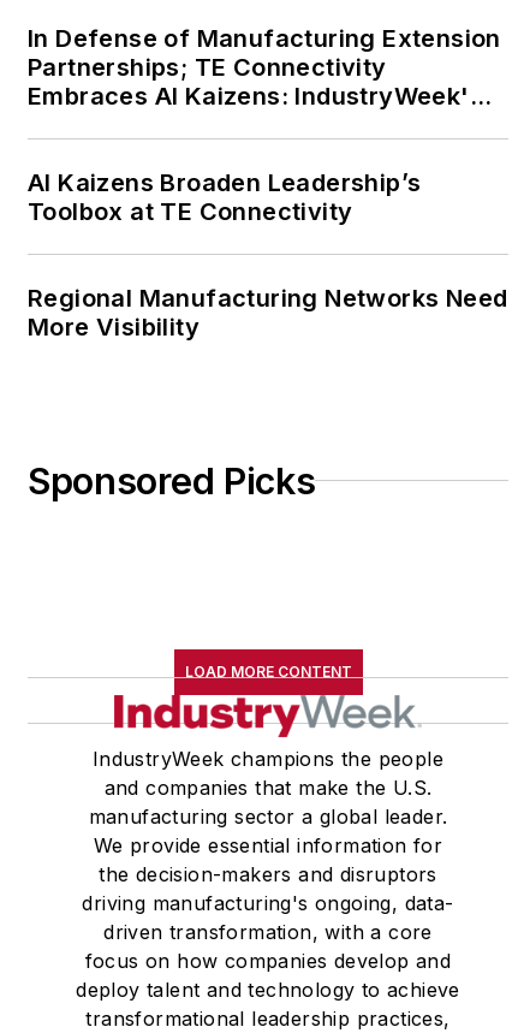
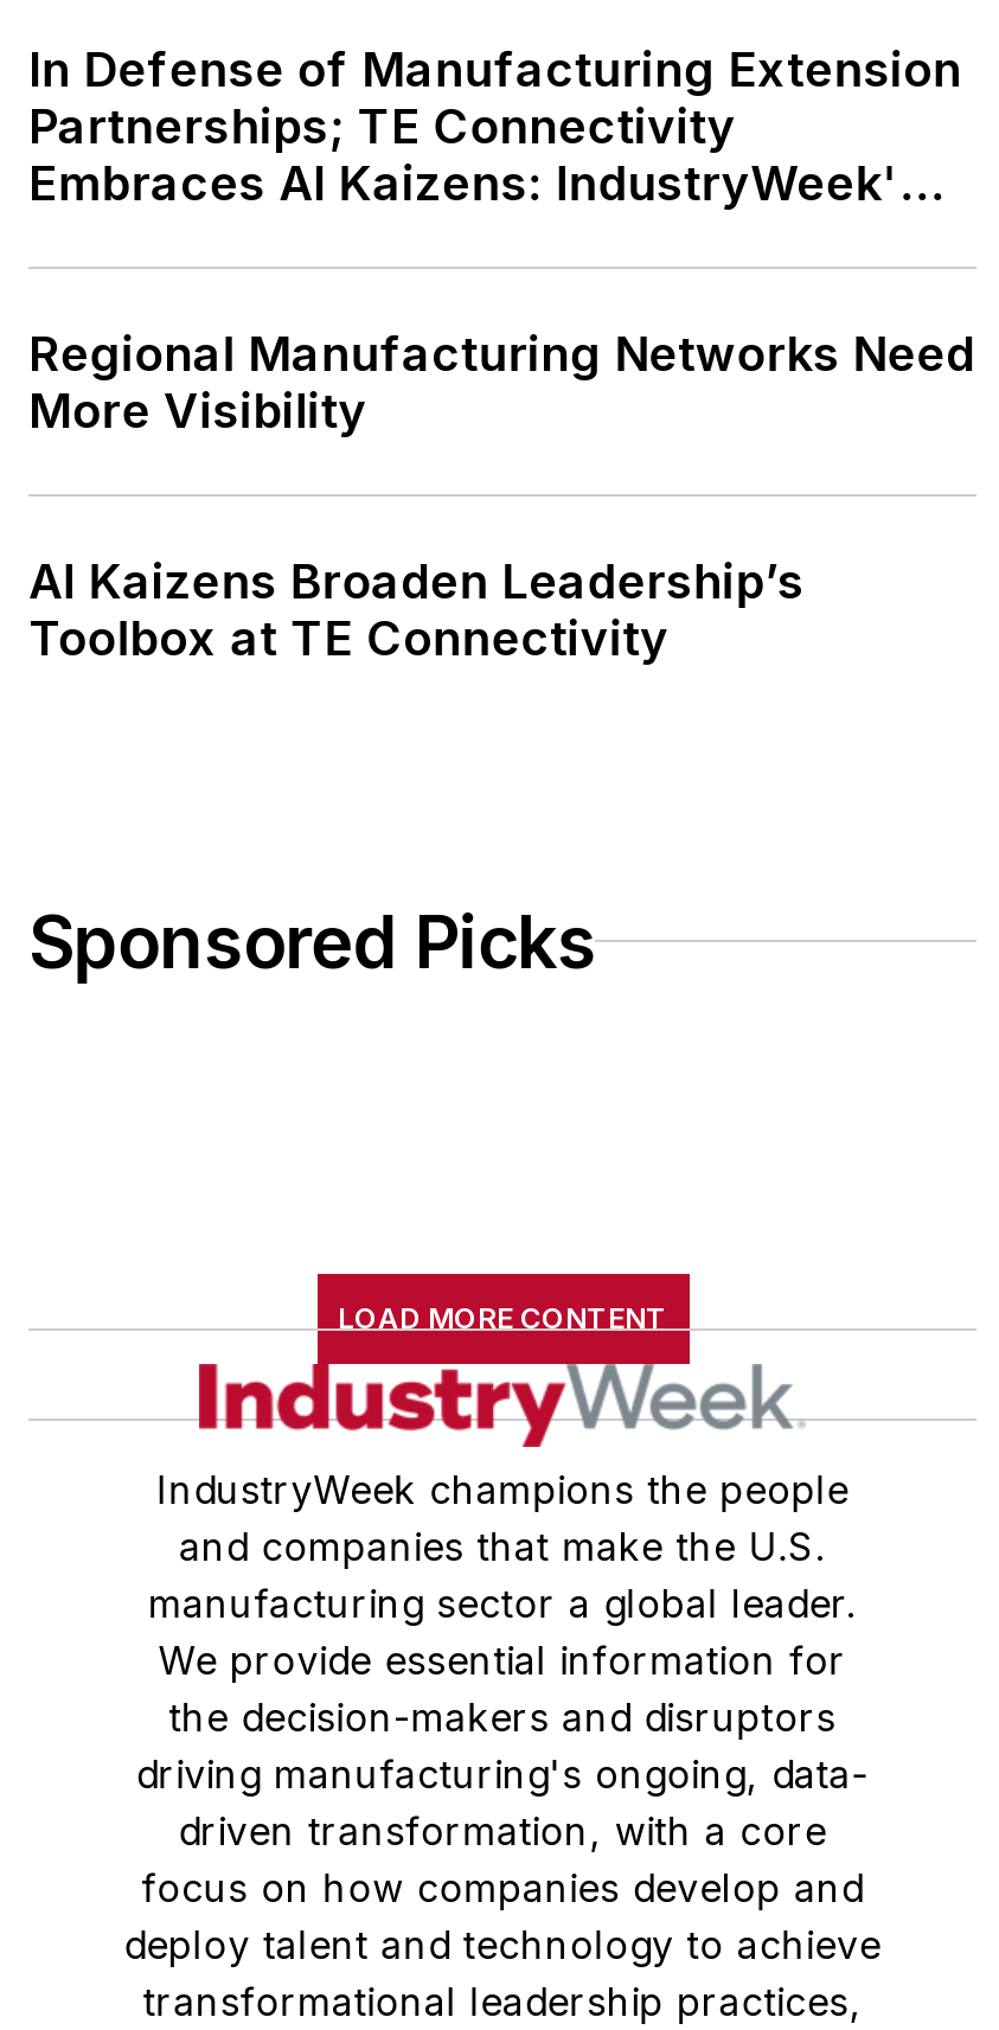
moved [28,168,421,226] -> [28,553,804,667]: AI Kaizens Broaden Leadership’s | Toolbox at TE Connectivity
moved [28,284,508,342] -> [28,326,975,440]: Regional Manufacturing Networks Need | More Visibility

